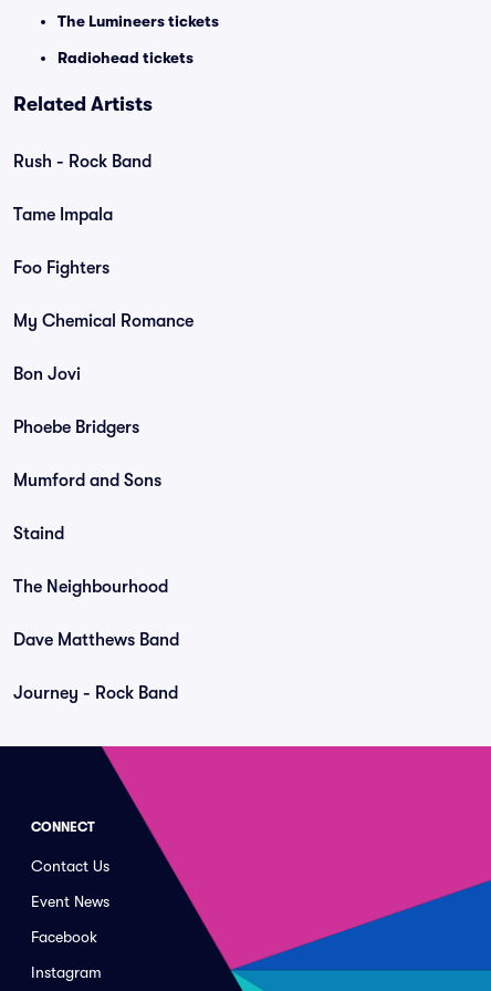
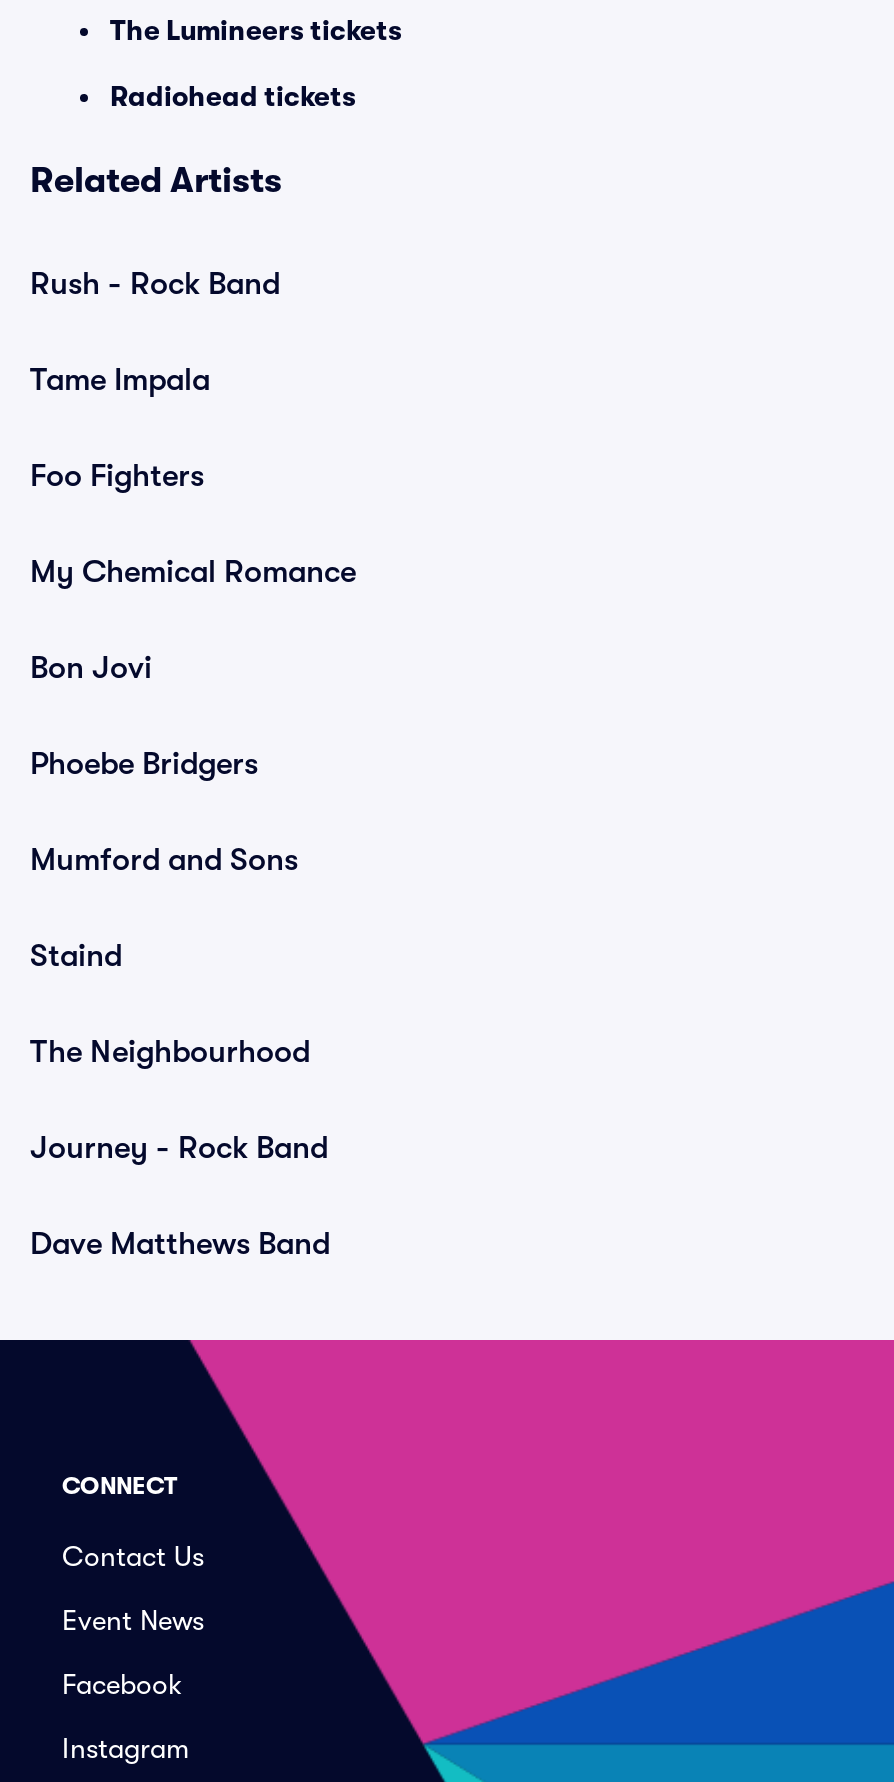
moved [13,630,179,650] -> [30,1226,330,1262]: Dave Matthews Band
moved [13,683,178,703] -> [30,1130,328,1166]: Journey - Rock Band

